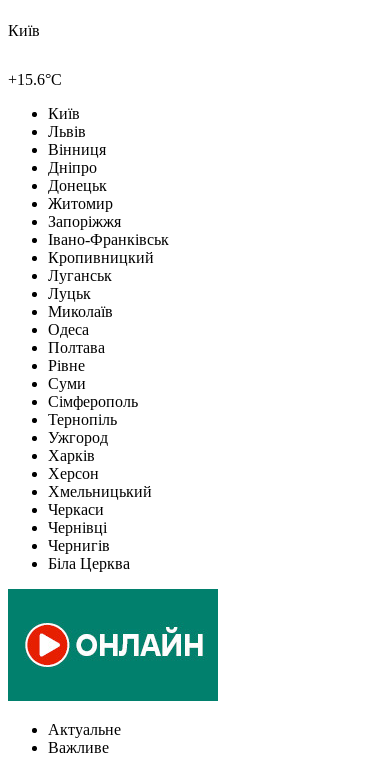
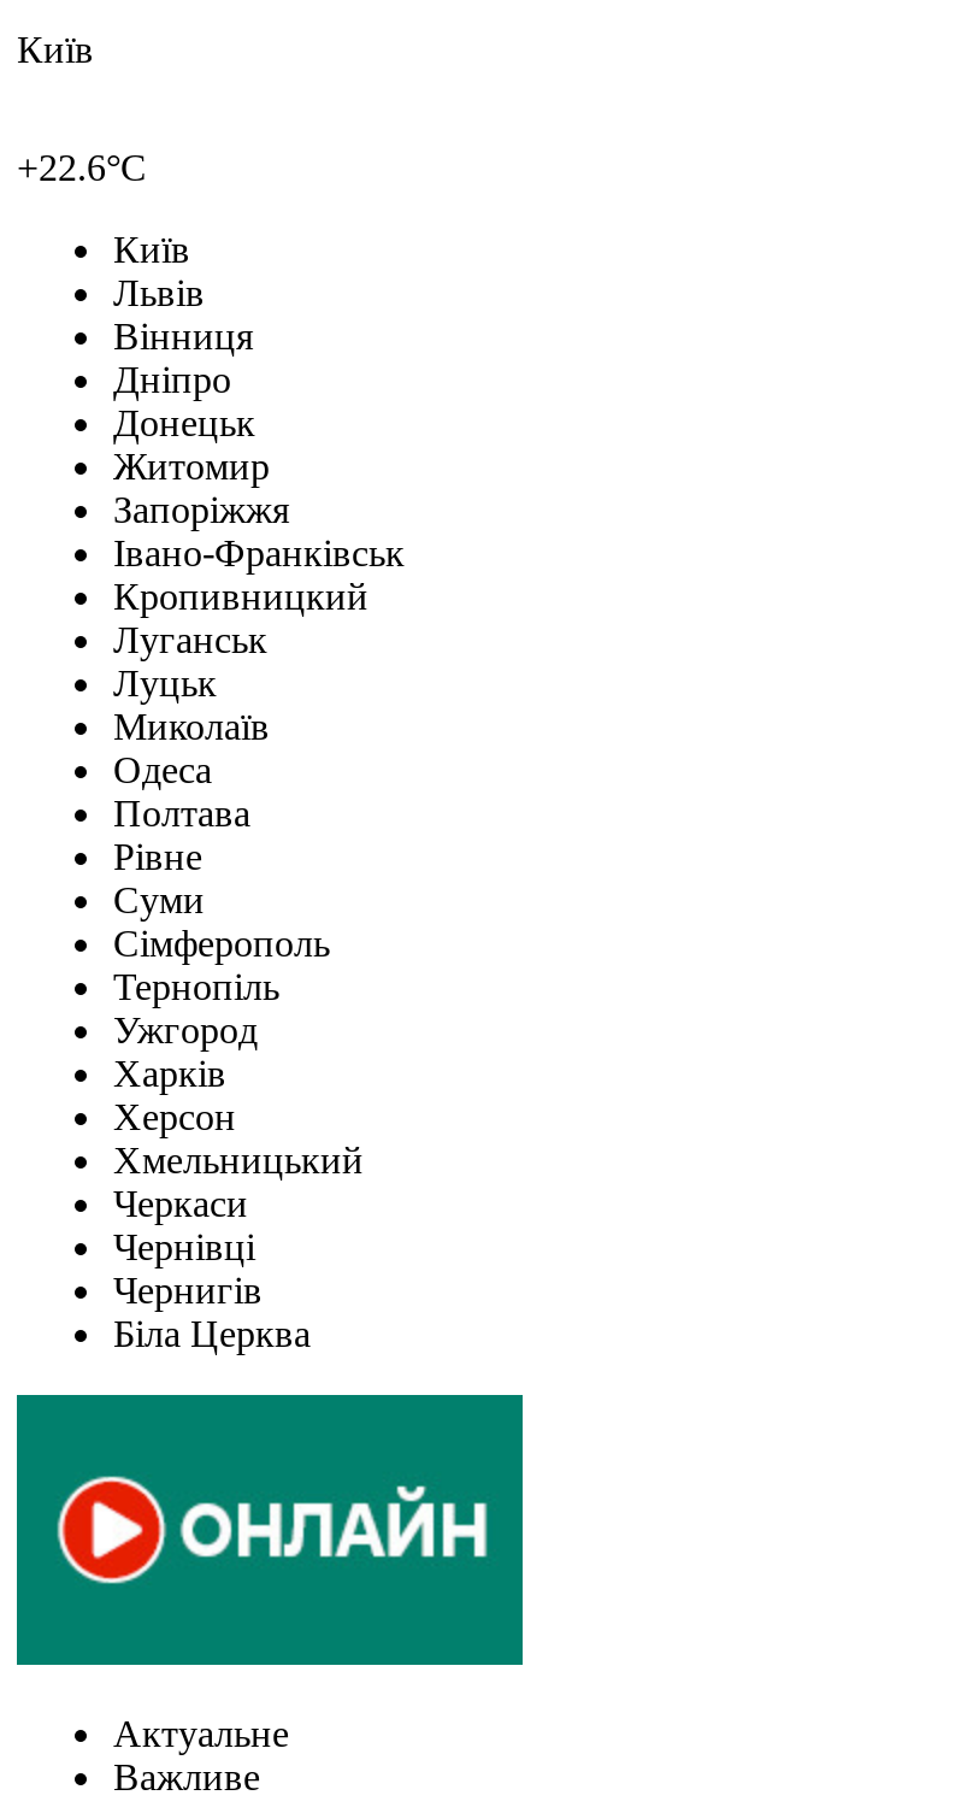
[8,71,62,88] +15.6°C -> [17,148,147,189] +22.6°C

